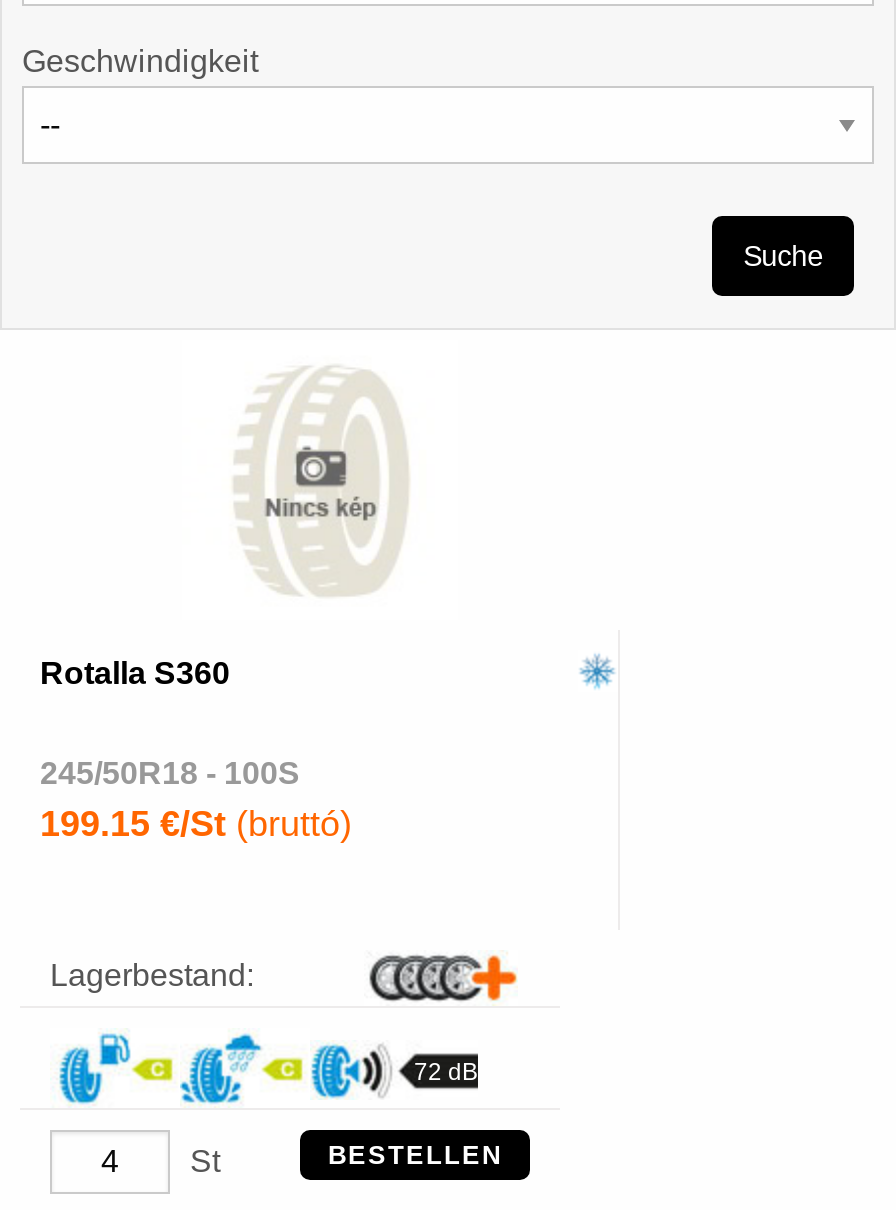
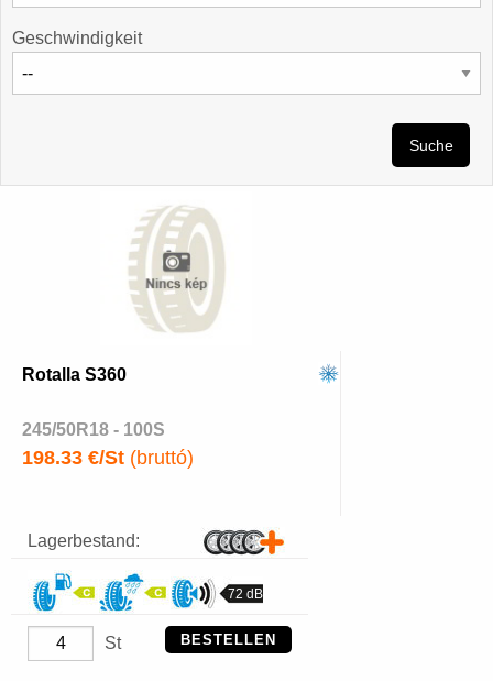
[40,805,352,845] 199.15 €/St (bruttó) -> [22,447,194,469] 198.33 €/St (bruttó)

